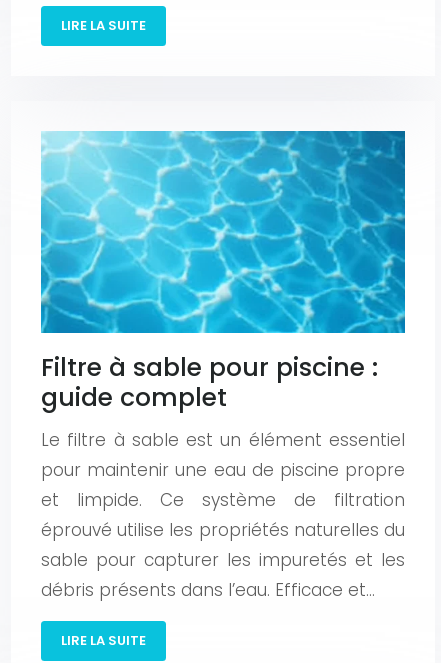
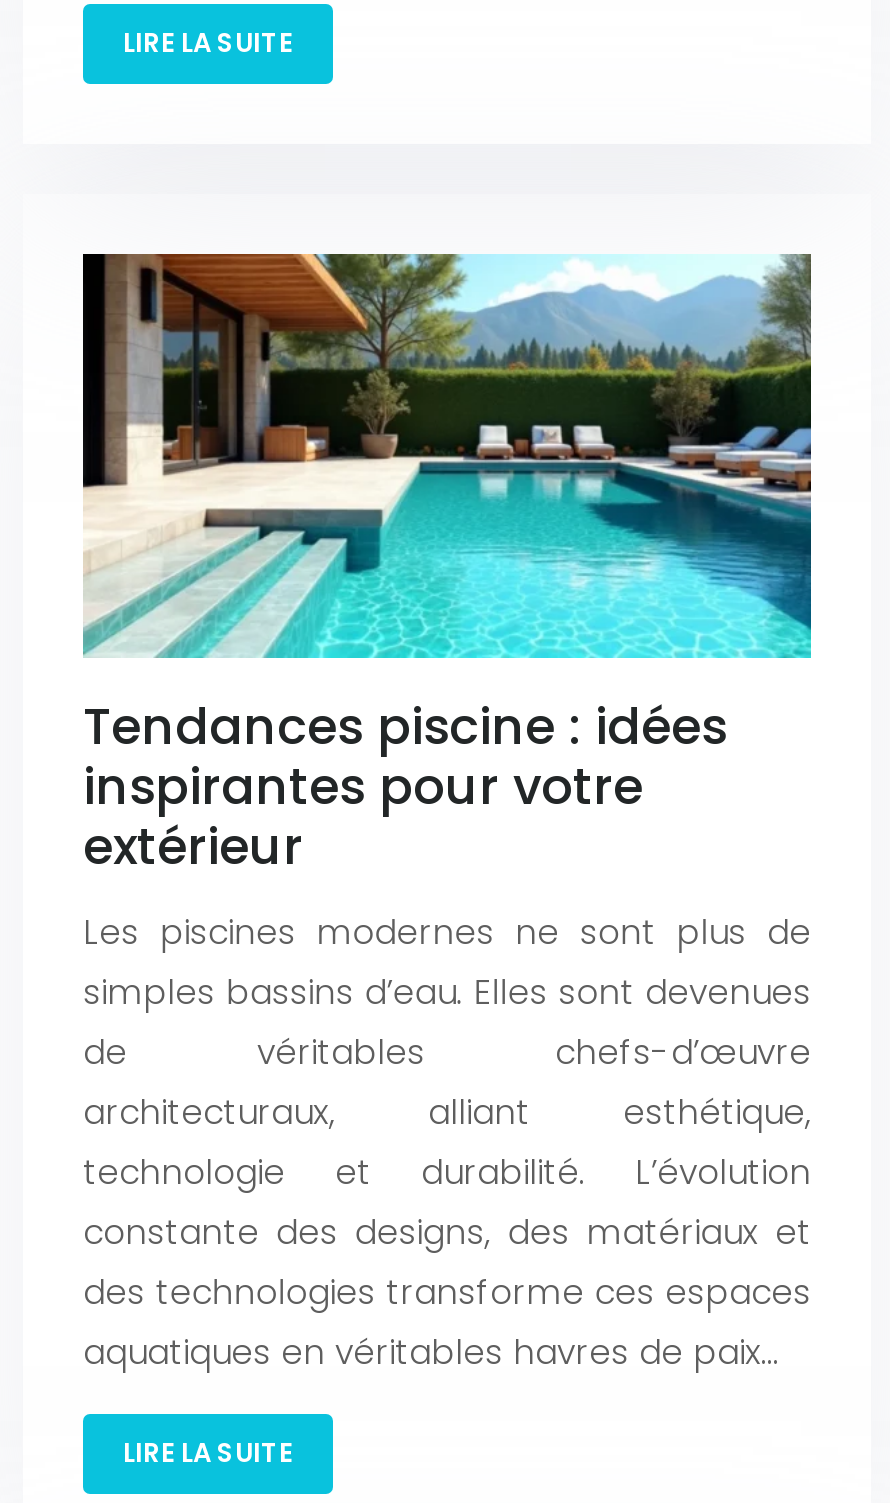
[40,130,406,602] [image] | Filtre à sable pour piscine : | guide complet | Le filtre à sable est un élément essentiel | pour maintenir une eau de piscine propre | et limpide. Ce système de filtration | éprouvé utilise les propriétés naturelles du | sable pour capturer les impuretés et les | débris présents dans l’eau. Efficace et… -> [81,252,813,1377] [image] | Tendances piscine : idées | inspirantes pour votre | extérieur | Les piscines modernes ne sont plus de | simples bassins d’eau. Elles sont devenues | de véritables chefs-d’œuvre | architecturaux, alliant esthétique, | technologie et durabilité. L’évolution | constante des designs, des matériaux et | des technologies transforme ces espaces | aquatiques en véritables havres de paix…

